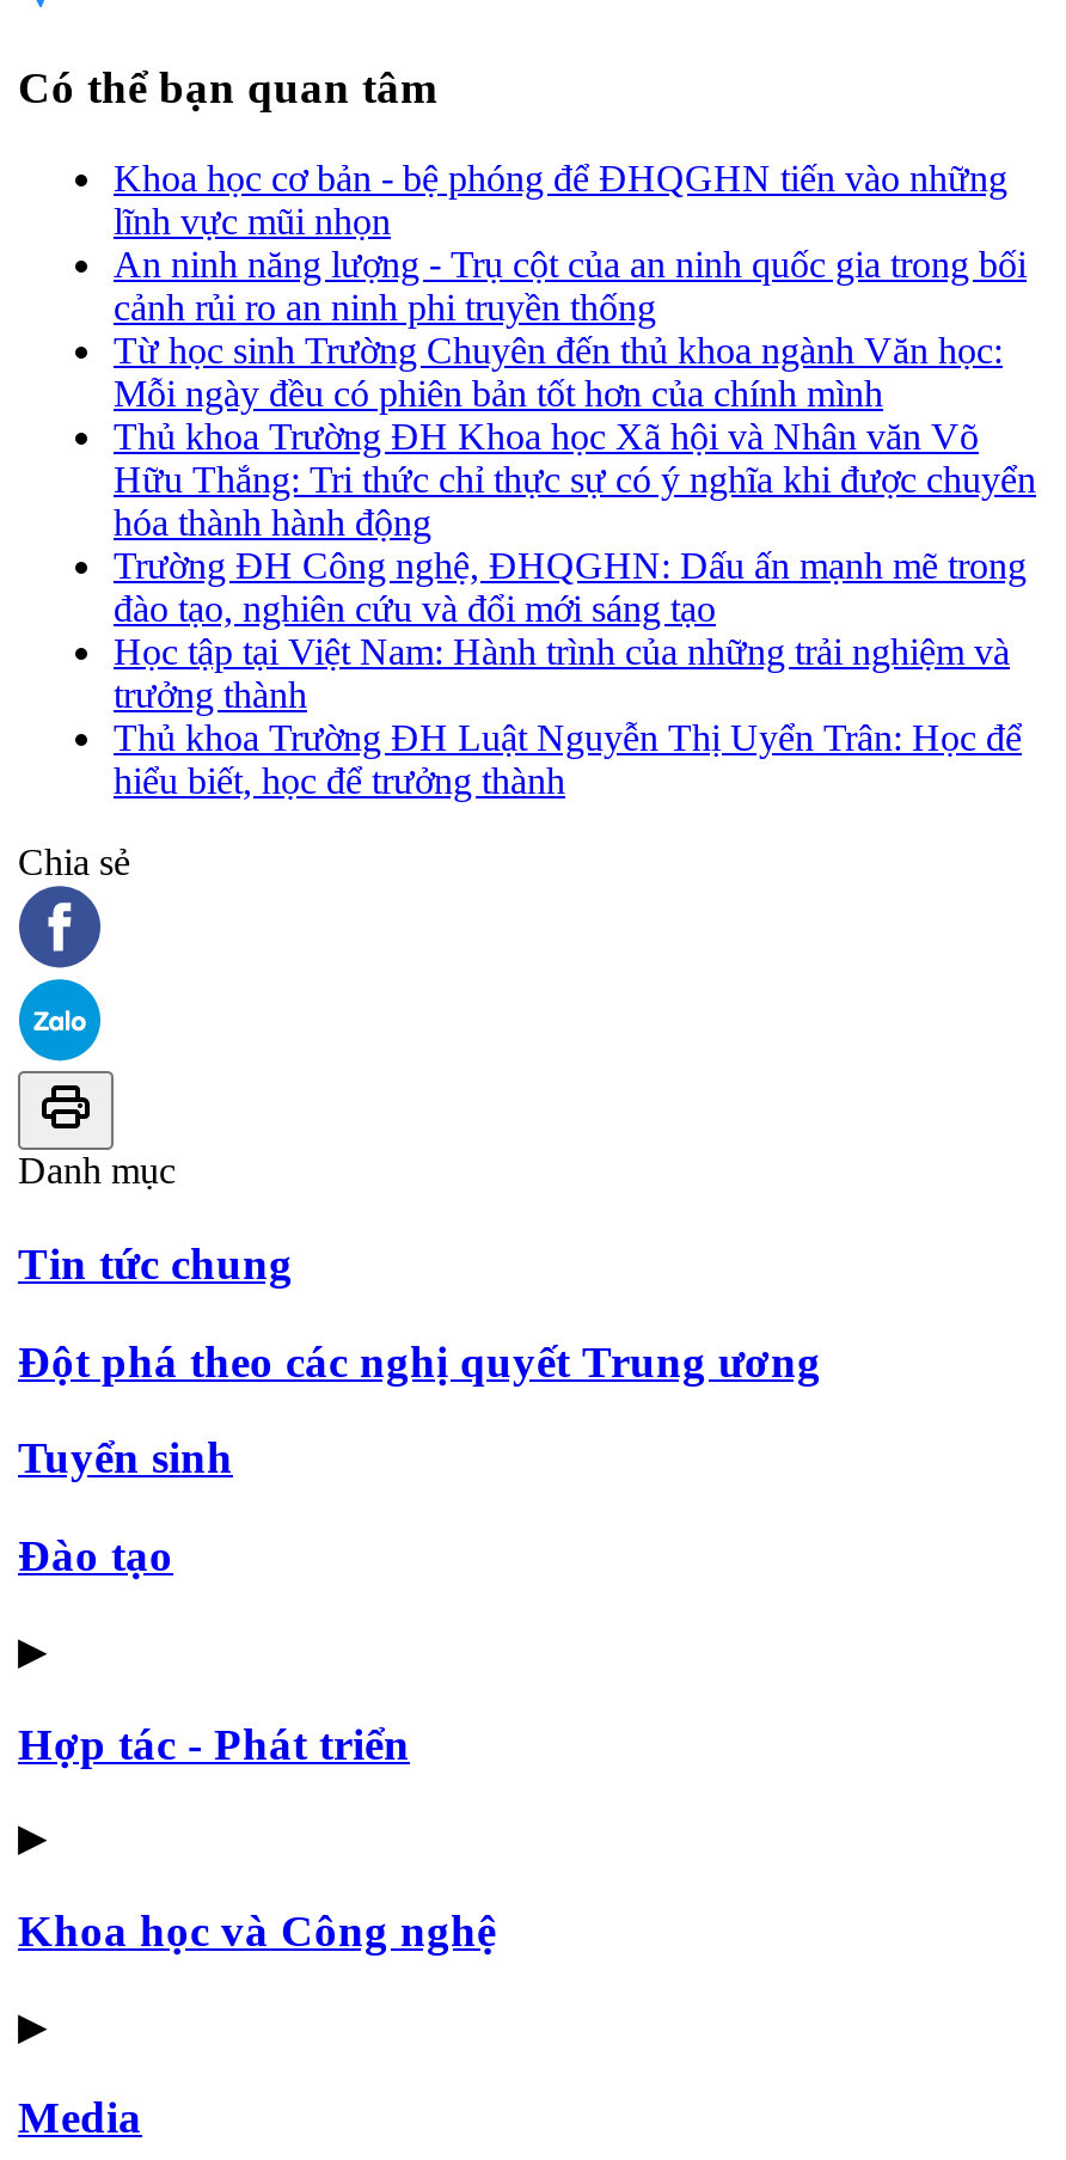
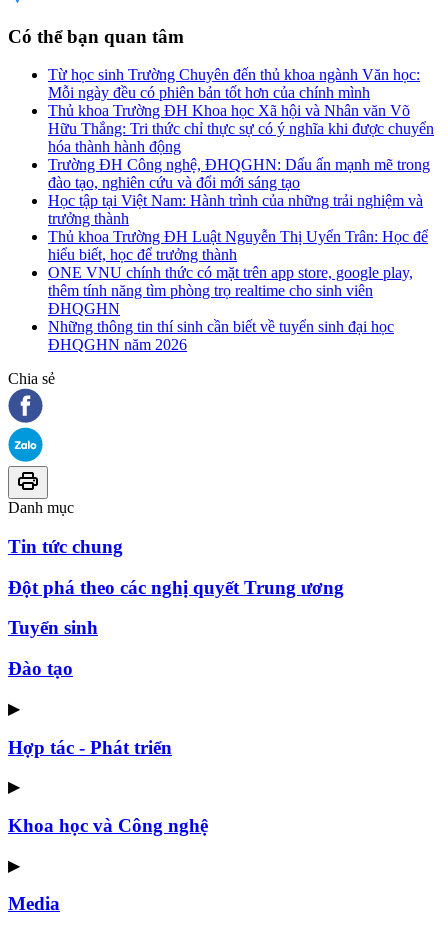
[114,158,1027,328] Khoa học cơ bản - bệ phóng để ĐHQGHN tiến vào những | lĩnh vực mũi nhọn | An ninh năng lượng - Trụ cột của an ninh quốc gia trong bối | cảnh rủi ro an ninh phi truyền thống -> none
moved [114,330,1036,801] -> [48,66,434,263]: Từ học sinh Trường Chuyên đến thủ khoa ngành Văn học: | Mỗi ngày đều có phiên bản tốt hơn của chính mình | Thủ khoa Trường ĐH Khoa học Xã hội và Nhân văn Võ | ... | Thủ khoa Trường ĐH Luật Nguyễn Thị Uyển Trân: Học để | hiểu biết, học để trưởng thành
none -> [48,264,413,353] ONE VNU chính thức có mặt trên app store, google play, | thêm tính năng tìm phòng trọ realtime cho sinh viên | ĐHQGHN | Những thông tin thí sinh cần biết về tuyển sinh đại học | ĐHQGHN năm 2026

